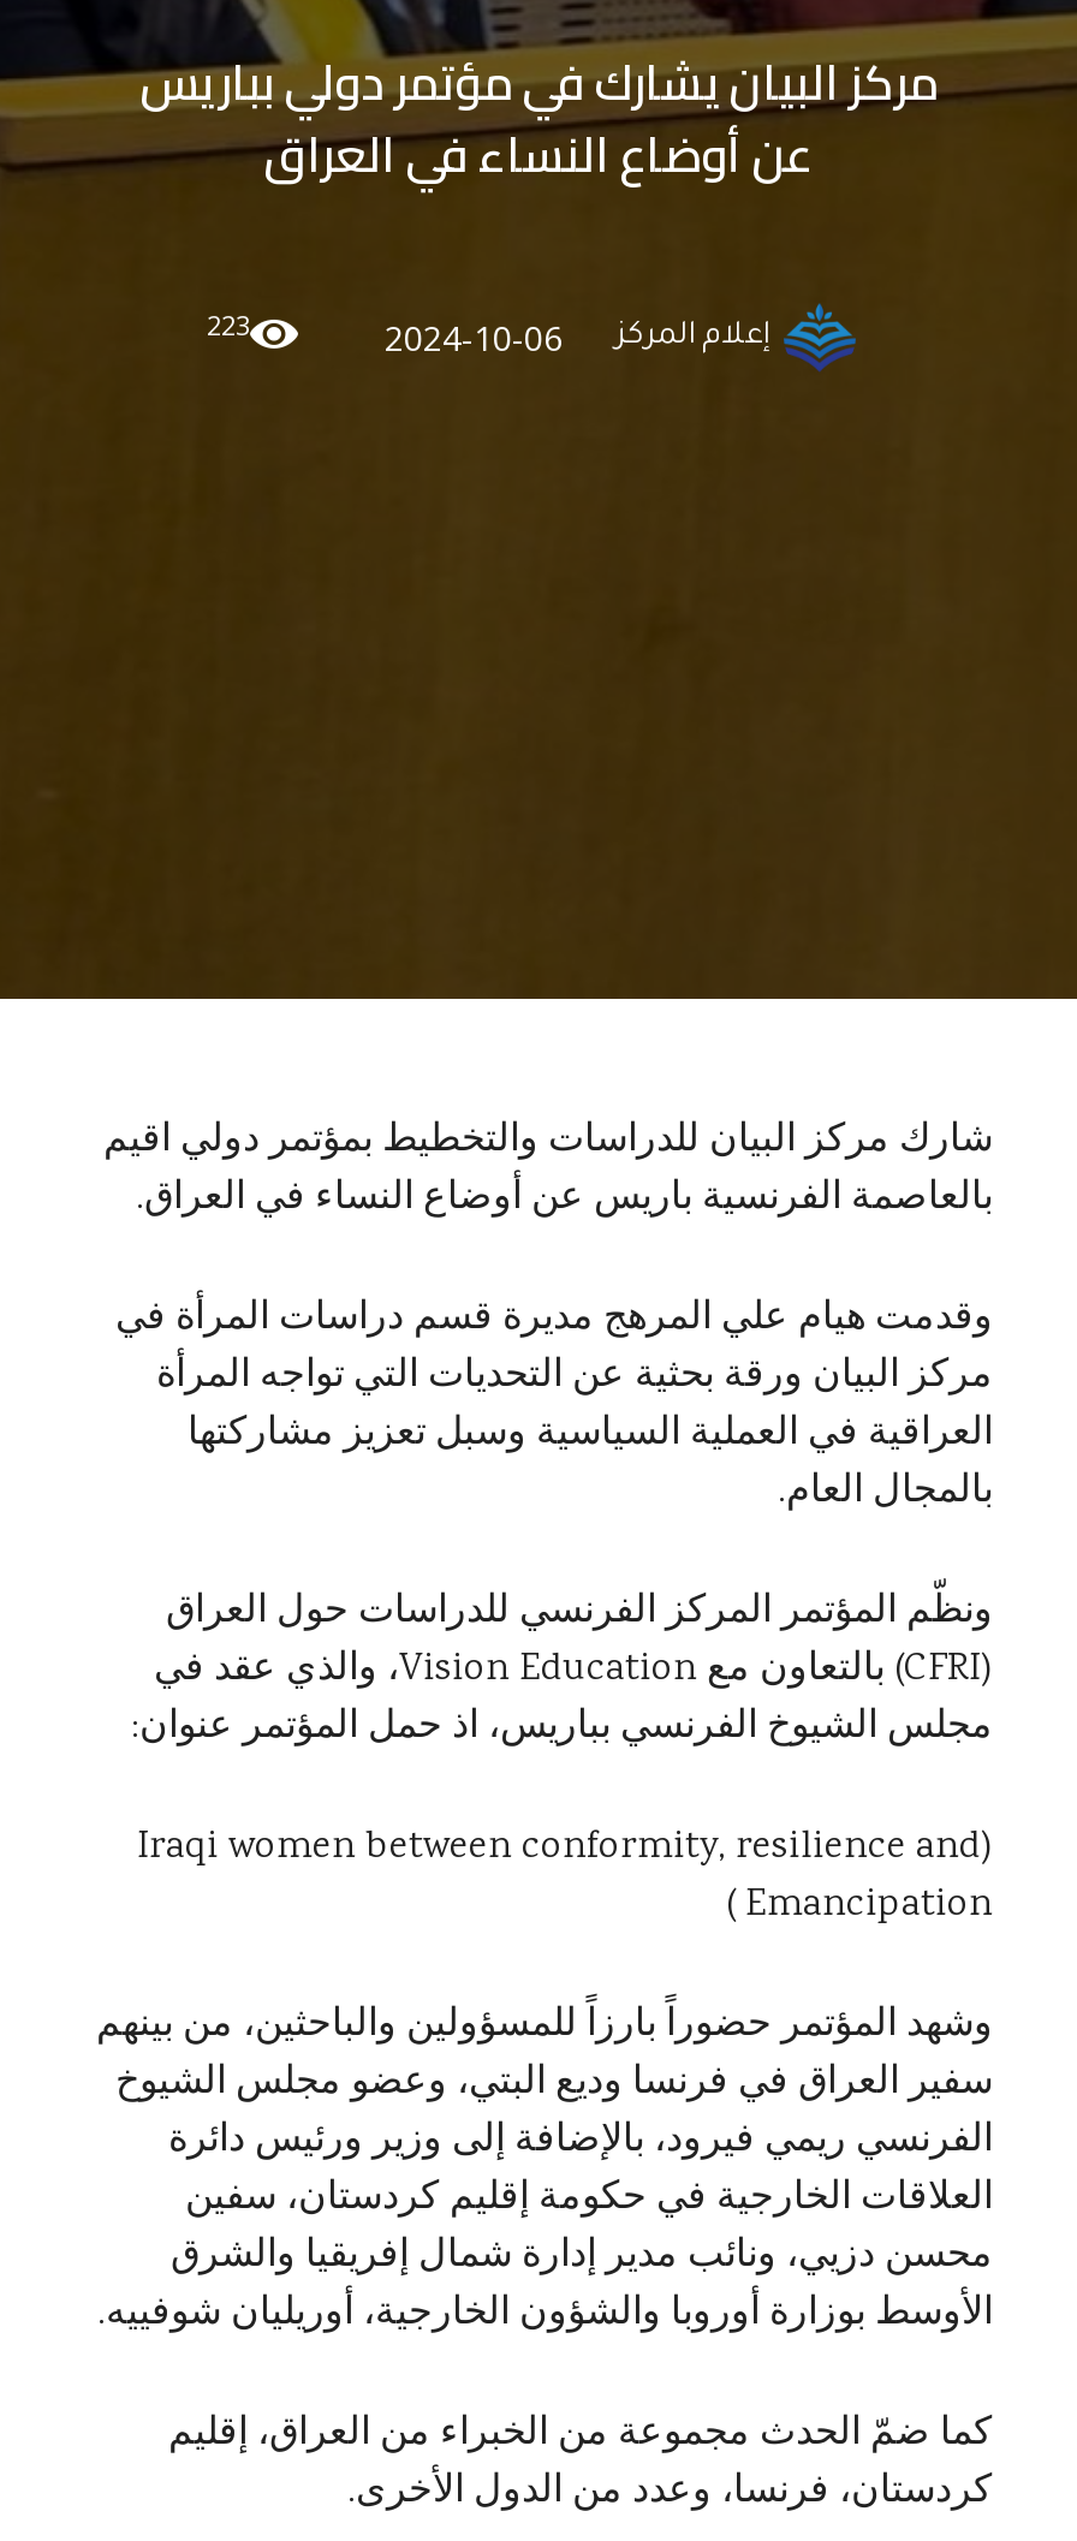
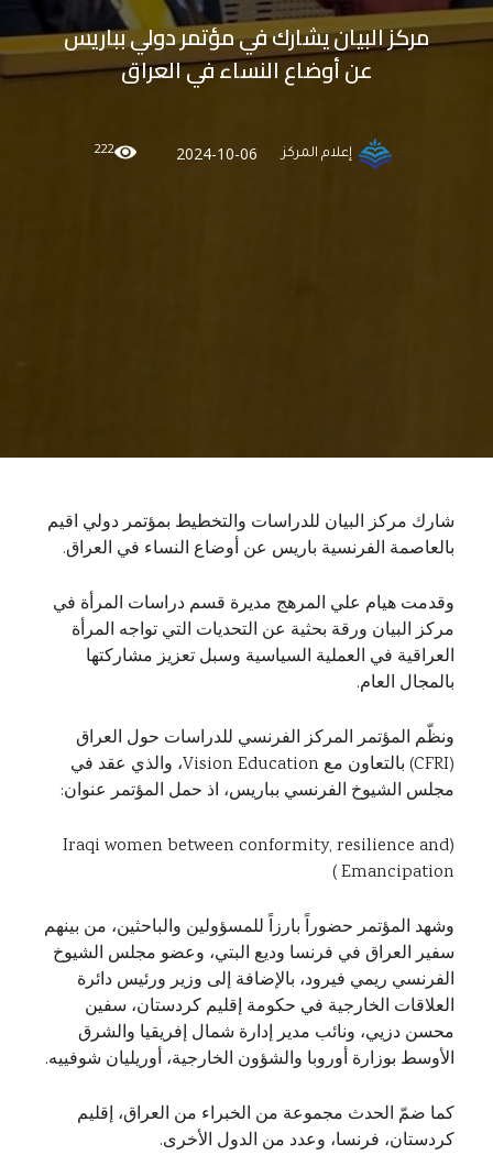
[207,306,250,342] 223 -> [95,140,114,156] 222

